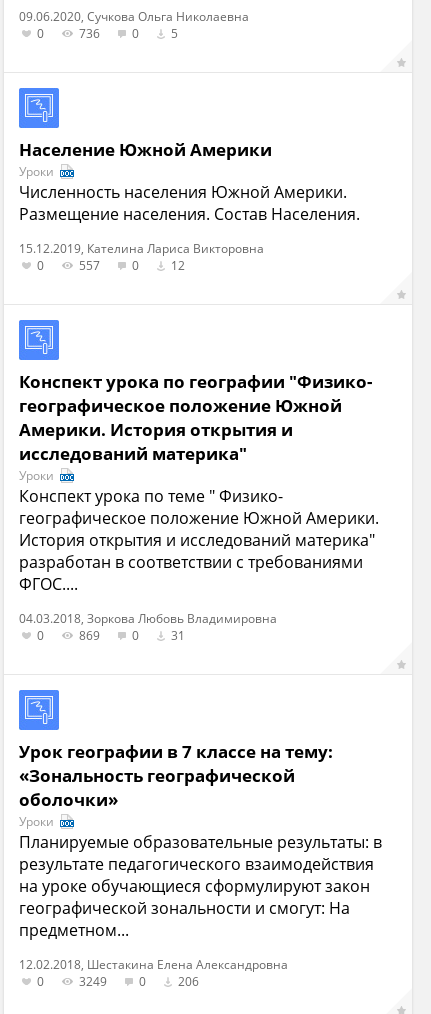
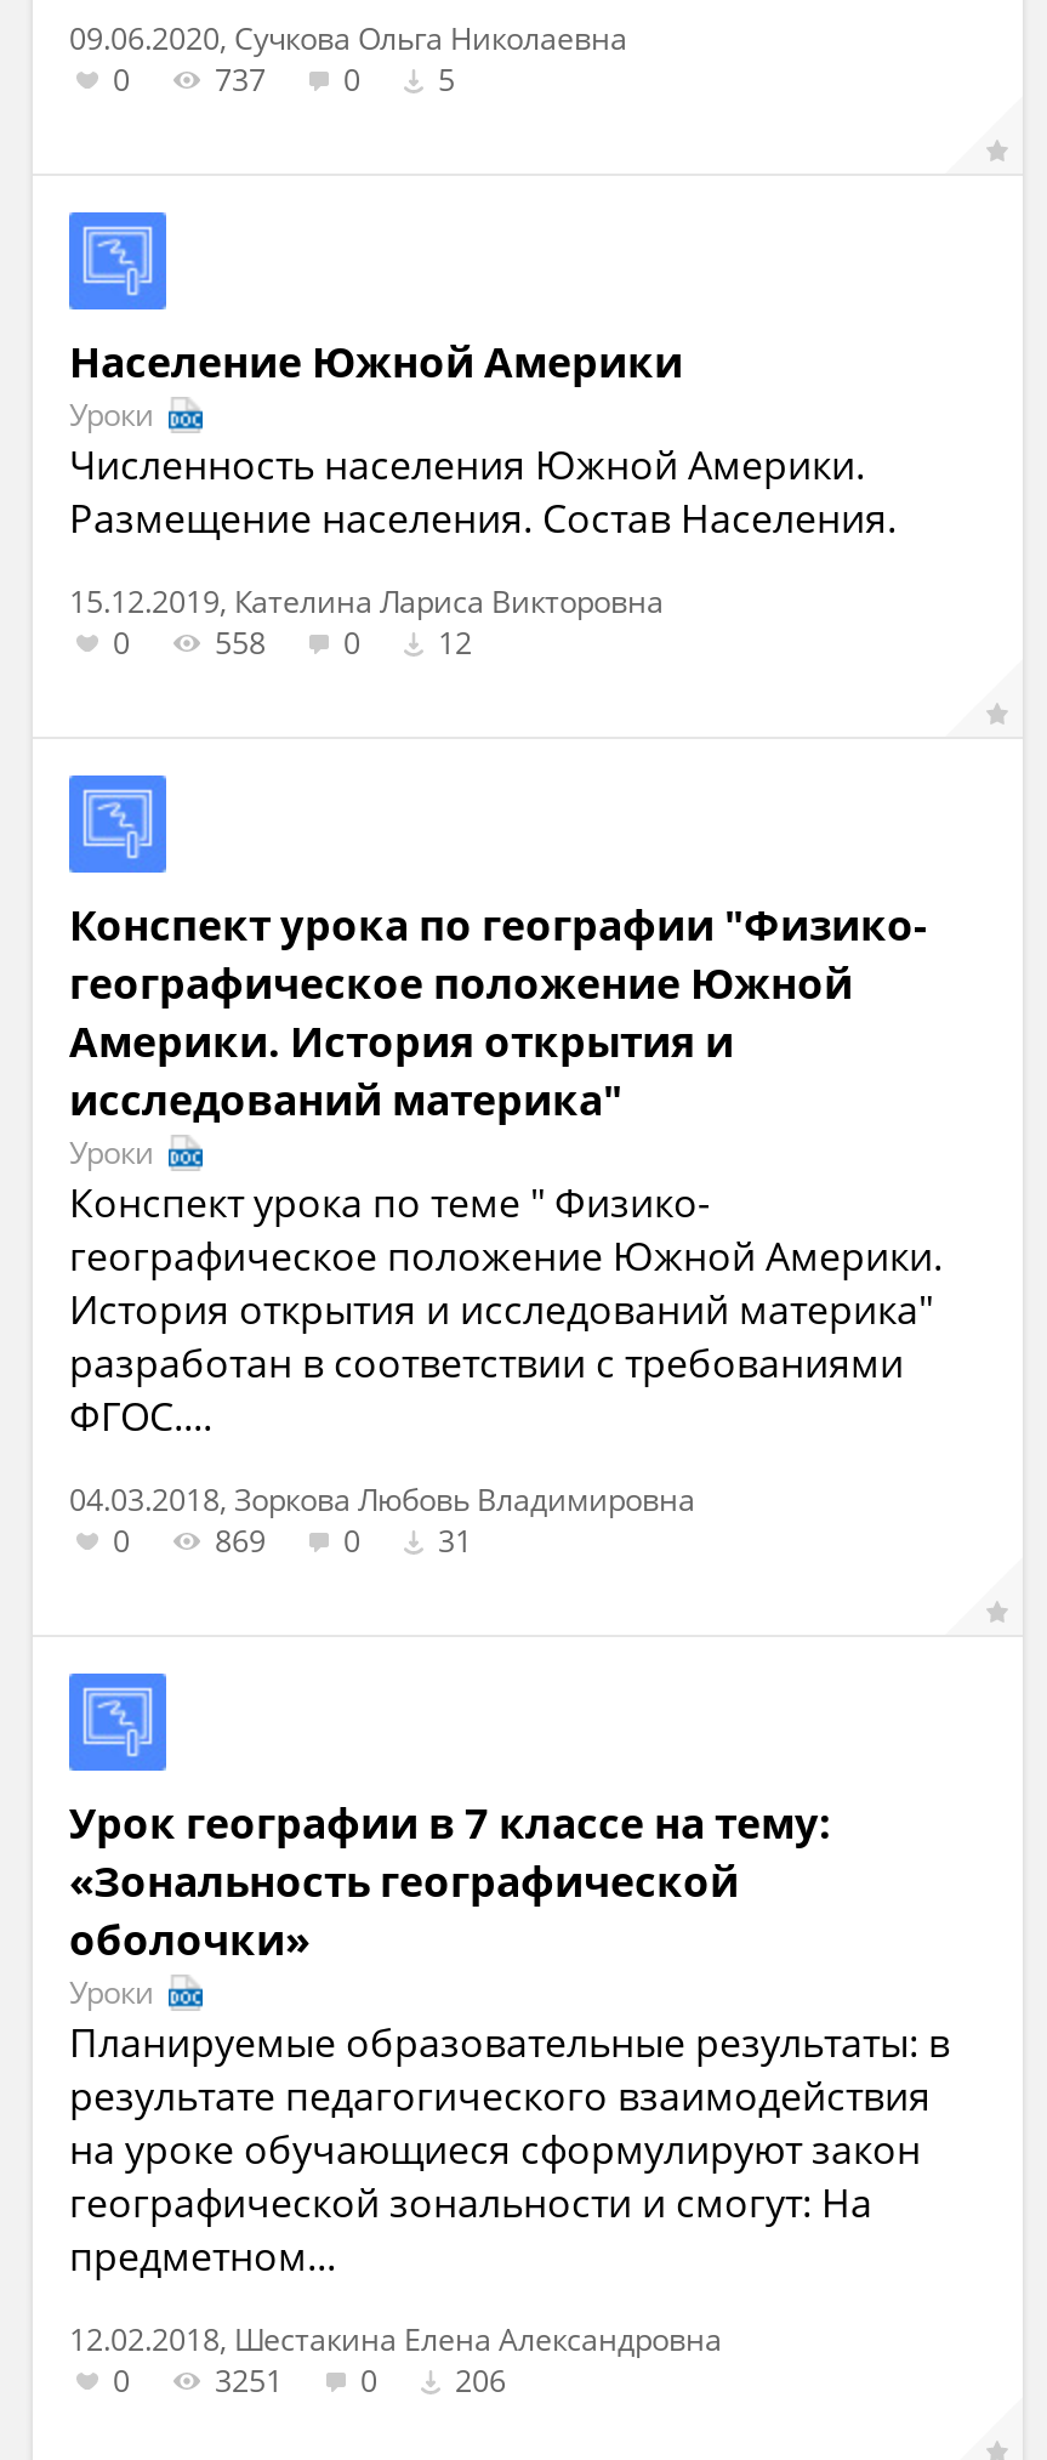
[34,25,178,42] 0 736 0 5 -> [106,60,455,102] 0 737 0 5
[34,257,185,274] 0 557 0 12 -> [106,624,472,665] 0 558 0 12
[34,973,199,990] 0 3249 0 206 -> [106,2361,506,2403] 0 3251 0 206

